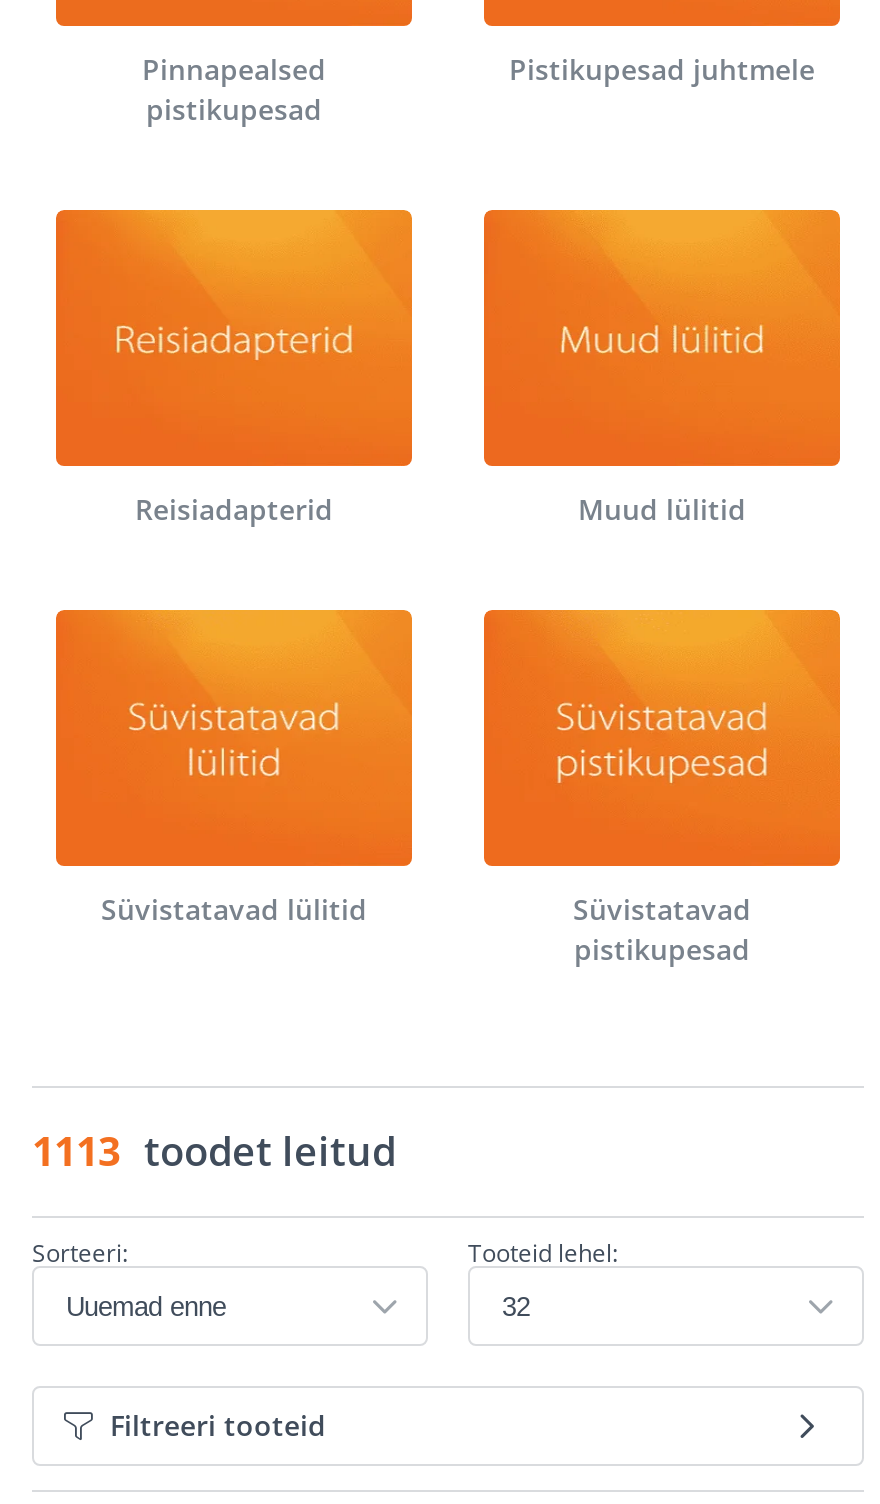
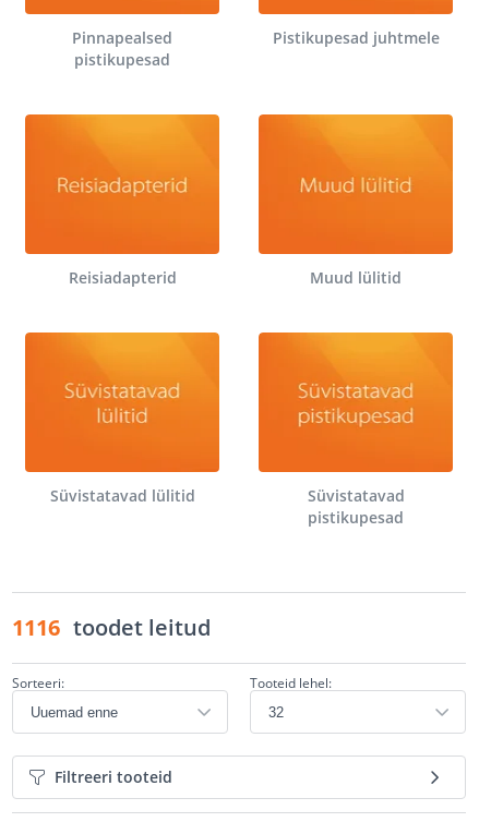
[32,1124,396,1178] 1113 toodet leitud -> [12,613,211,642] 1116 toodet leitud

